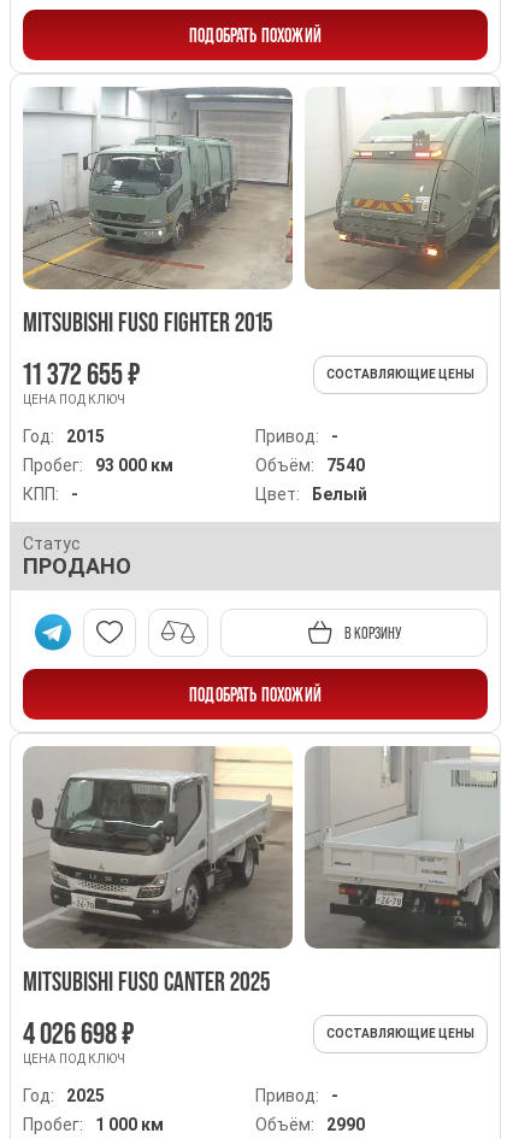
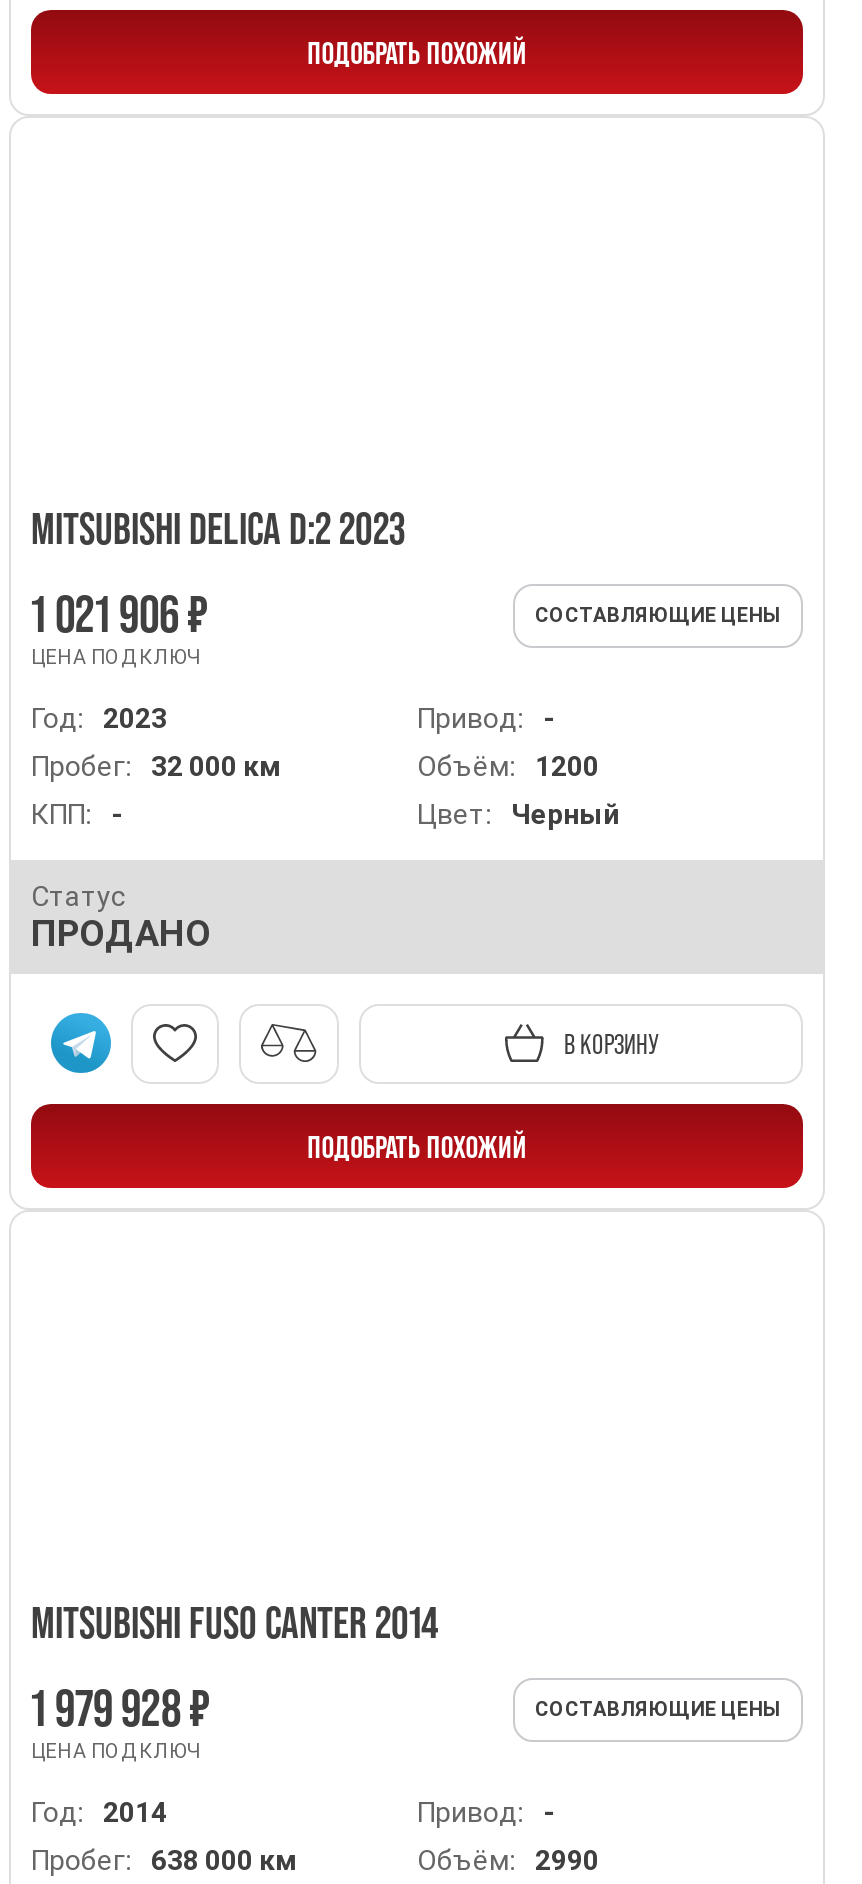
[22,86,294,290] [image] -> none
[303,86,501,290] [image] -> none
[23,307,272,336] MITSUBISHI FUSO FIGHTER 2015 -> [31,503,405,551] MITSUBISHI DELICA D:2 2023
[23,355,140,390] 11 372 655 ₽ -> [31,583,207,641] 1 021 906 ₽
[23,426,105,445] Год: 2015 -> [31,701,167,733] Год: 2023
[23,455,173,474] Пробег: 93 000 км -> [31,749,281,781] Пробег: 32 000 км
[255,455,365,474] Объём: 7540 -> [417,749,599,781] Объём: 1200
[312,484,367,503] Белый -> [511,797,619,829] Черный
[22,745,294,950] [image] -> none
[303,745,501,950] [image] -> none
[23,966,270,995] MITSUBISHI FUSO CANTER 2025 -> [31,1597,439,1645] MITSUBISHI FUSO CANTER 2014
[23,1014,134,1049] 4 026 698 ₽ -> [31,1677,209,1735] 1 979 928 ₽
[23,1085,105,1105] Год: 2025 -> [31,1795,167,1827] Год: 2014
[23,1114,164,1134] Пробег: 1 000 км -> [31,1843,297,1875] Пробег: 638 000 км

